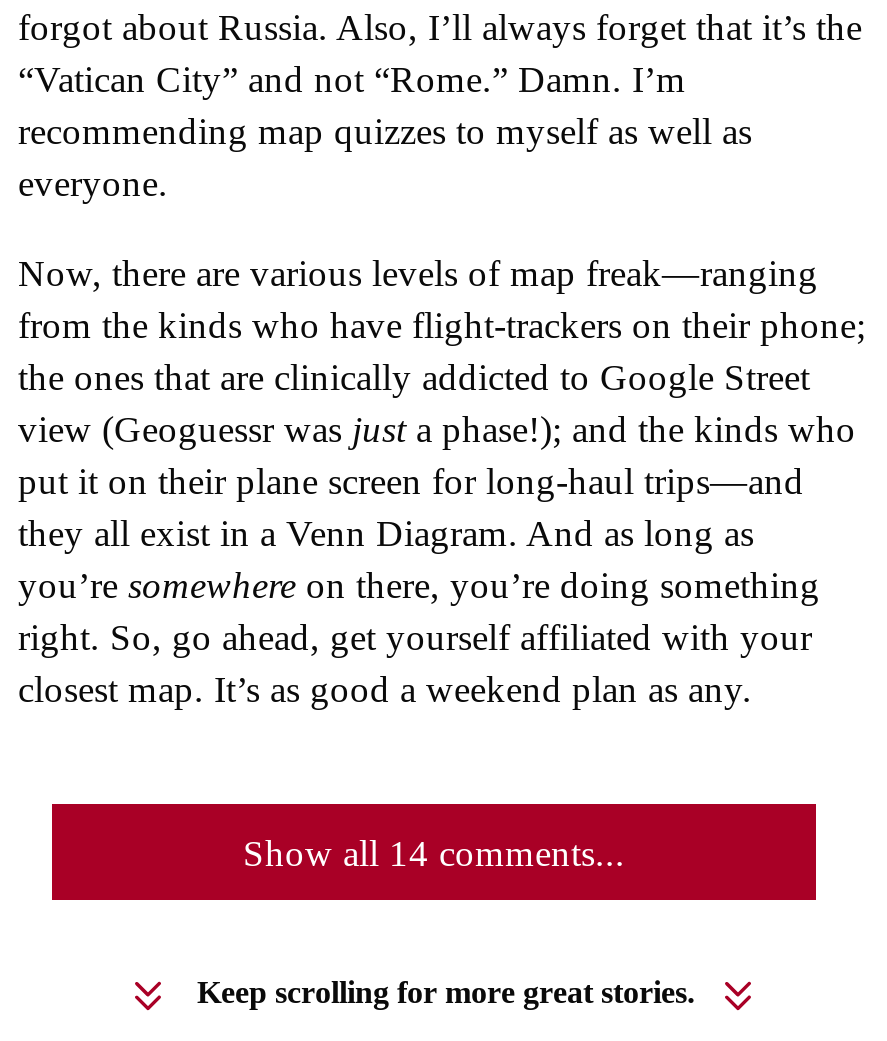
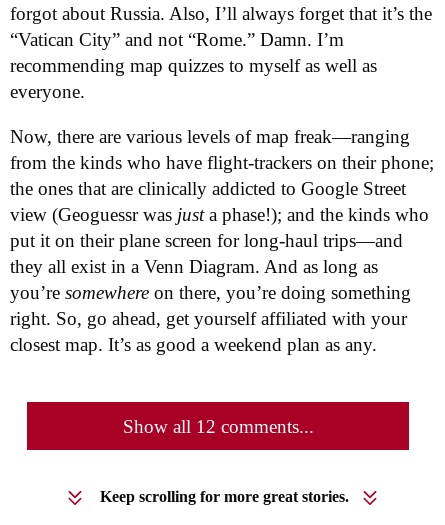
[243,833,625,875] Show all 14 comments... -> [122,416,313,437] Show all 12 comments...

